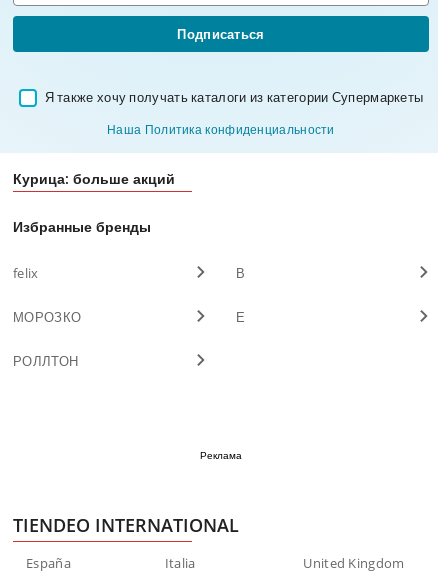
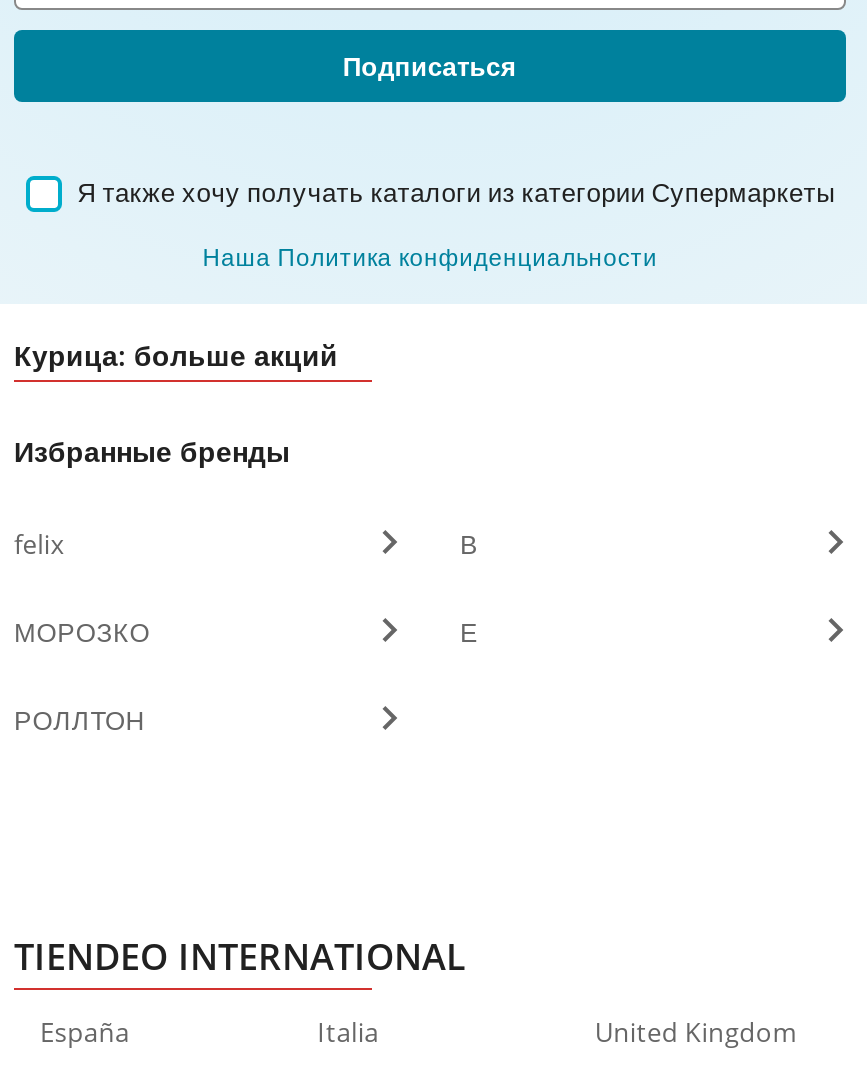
[200,448,242,462] Реклама -> none

